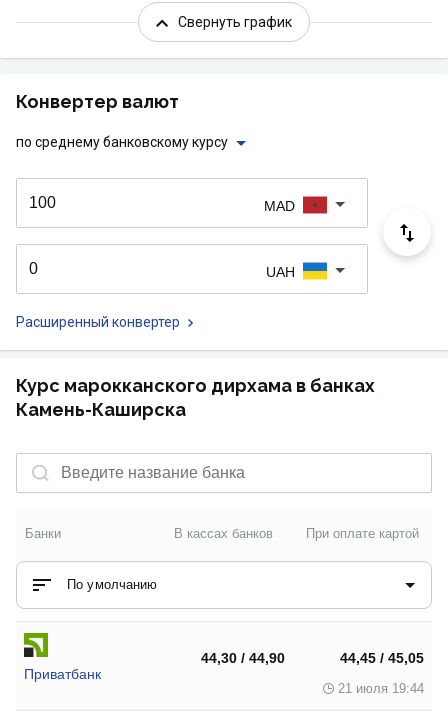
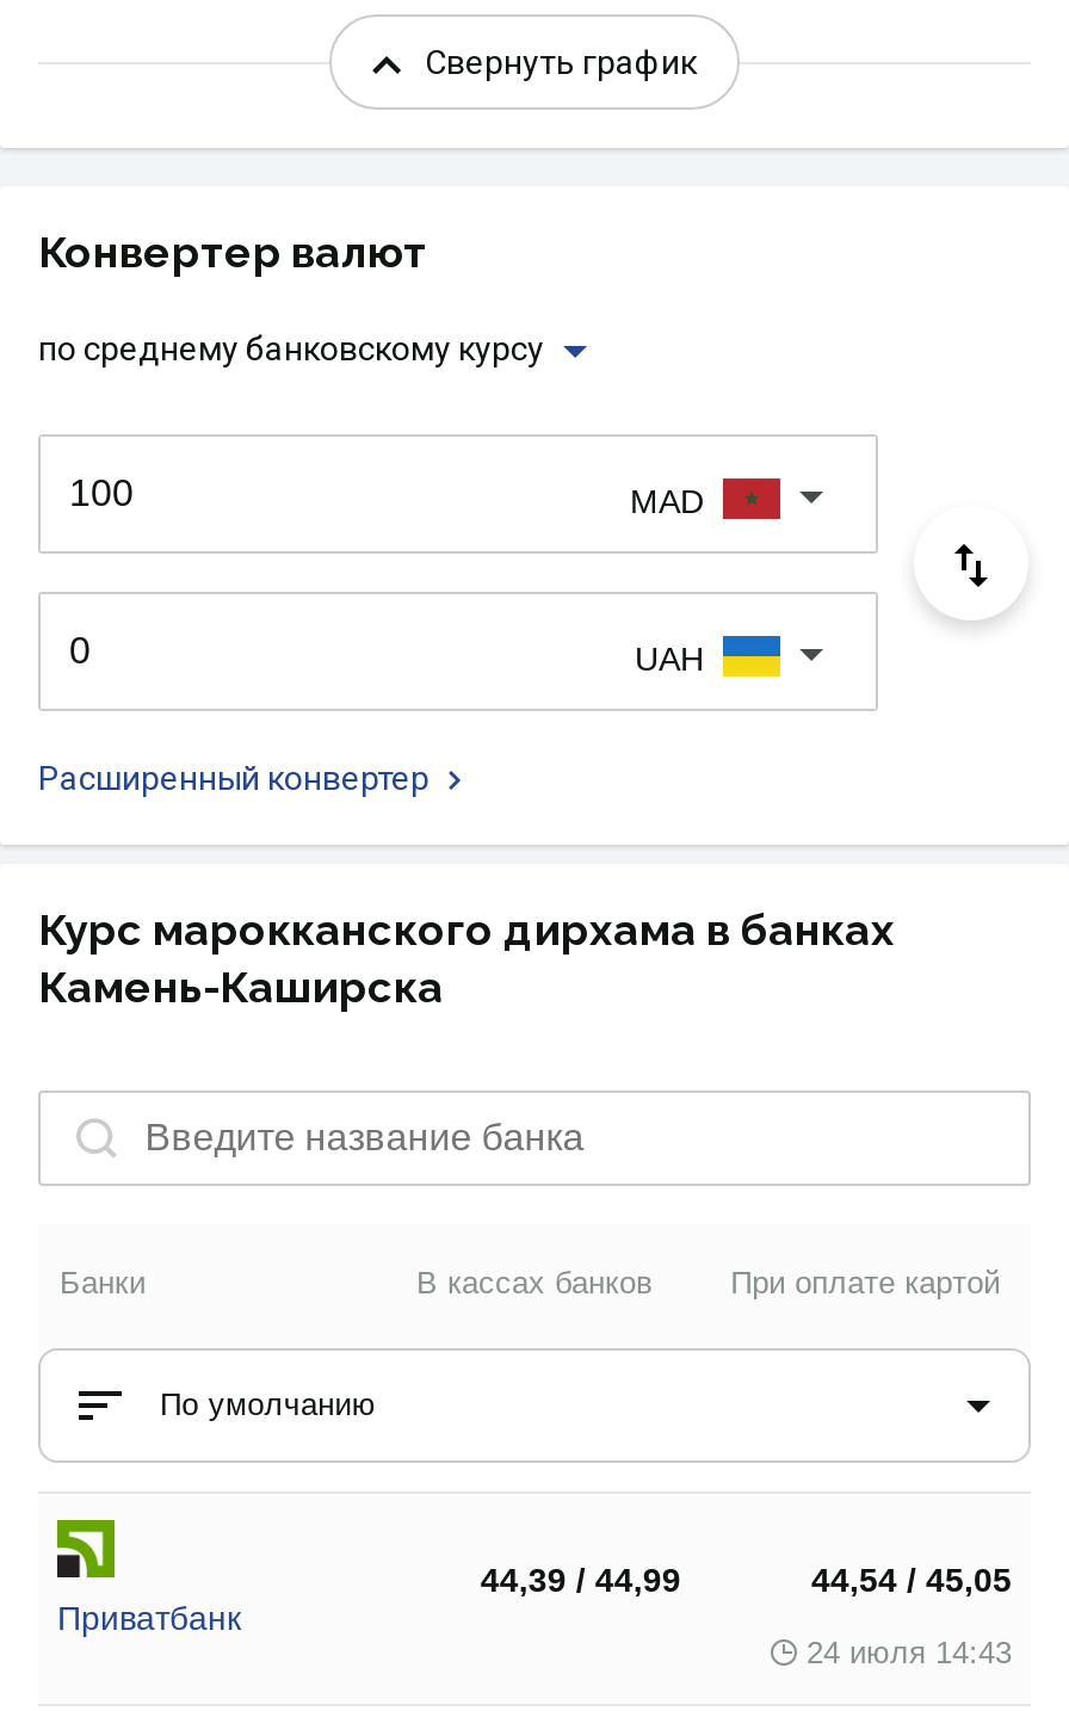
[201,650,285,666] 44,30 / 44,90 -> [480,1561,681,1599] 44,39 / 44,99
[340,650,424,666] 44,45 / 45,05 -> [811,1561,1012,1599] 44,54 / 45,05
[338,681,424,696] 21 июля 19:44 -> [807,1635,1012,1670] 24 июля 14:43

